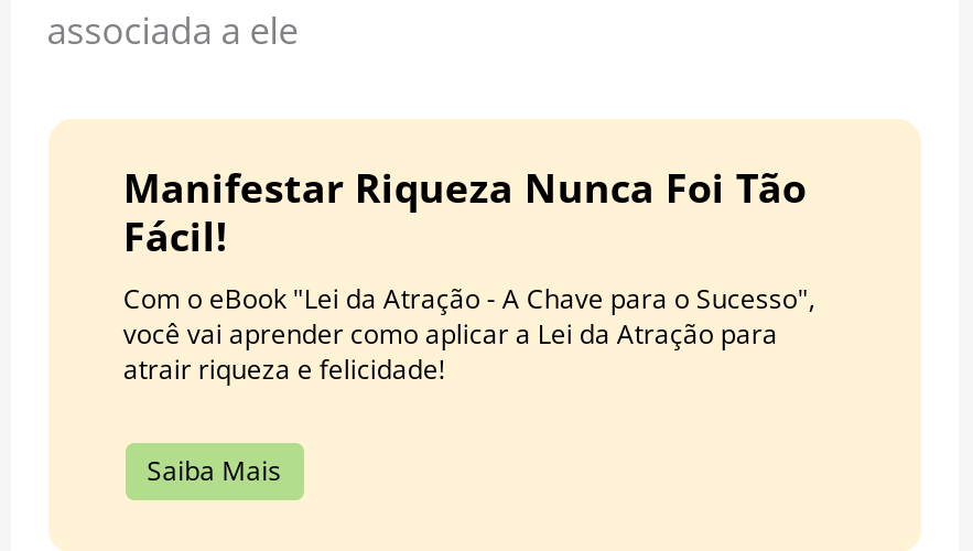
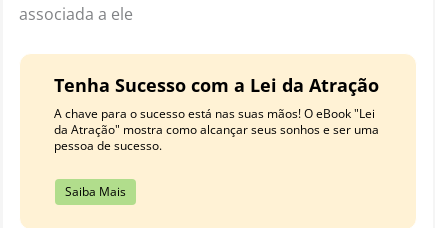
[123,160,815,387] Manifestar Riqueza Nunca Foi Tão | Fácil! | Com o eBook "Lei da Atração - A Chave para o Sucesso", | você vai aprender como aplicar a Lei da Atração para | atrair riqueza e felicidade! -> [54,73,379,154] Tenha Sucesso com a Lei da Atração | A chave para o sucesso está nas suas mãos! O eBook "Lei | da Atração" mostra como alcançar seus sonhos e ser uma | pessoa de sucesso.

